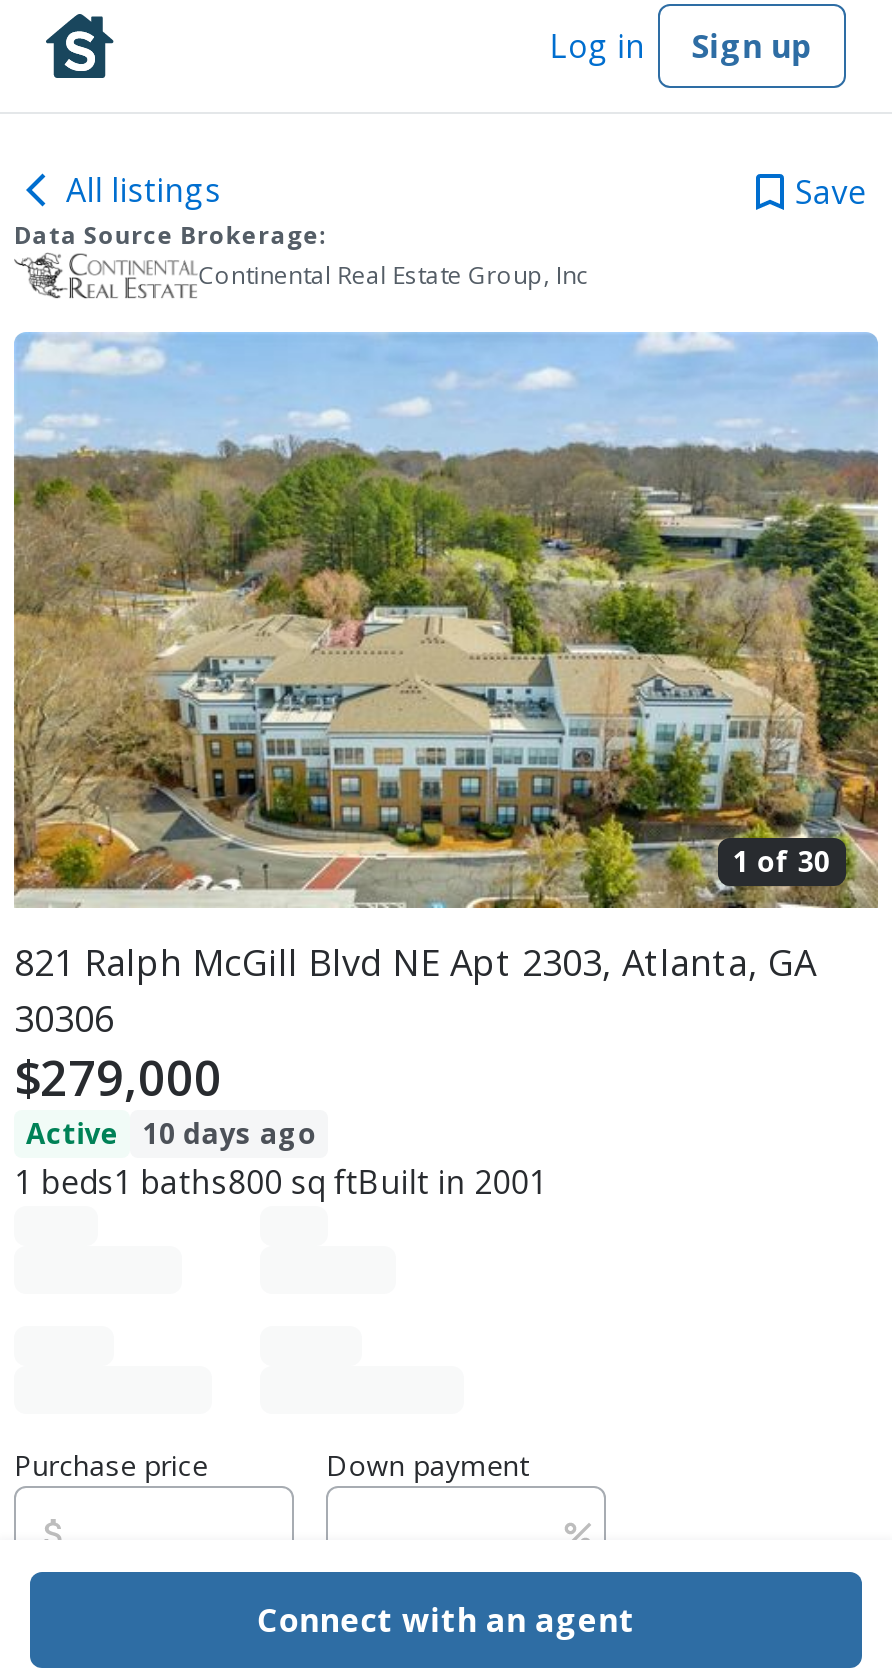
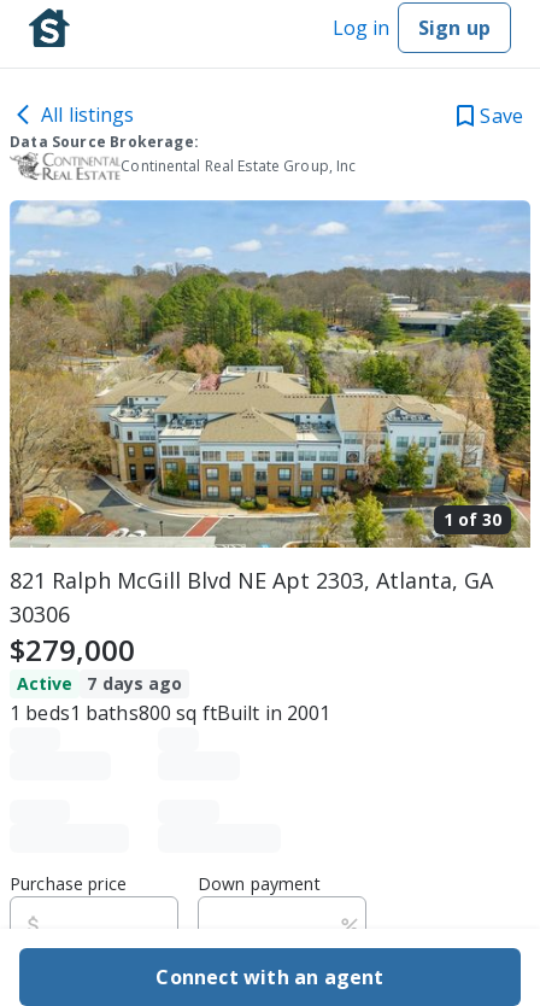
[26,1114,316,1152] Active 10 days ago -> [17,672,182,695] Active 7 days ago

